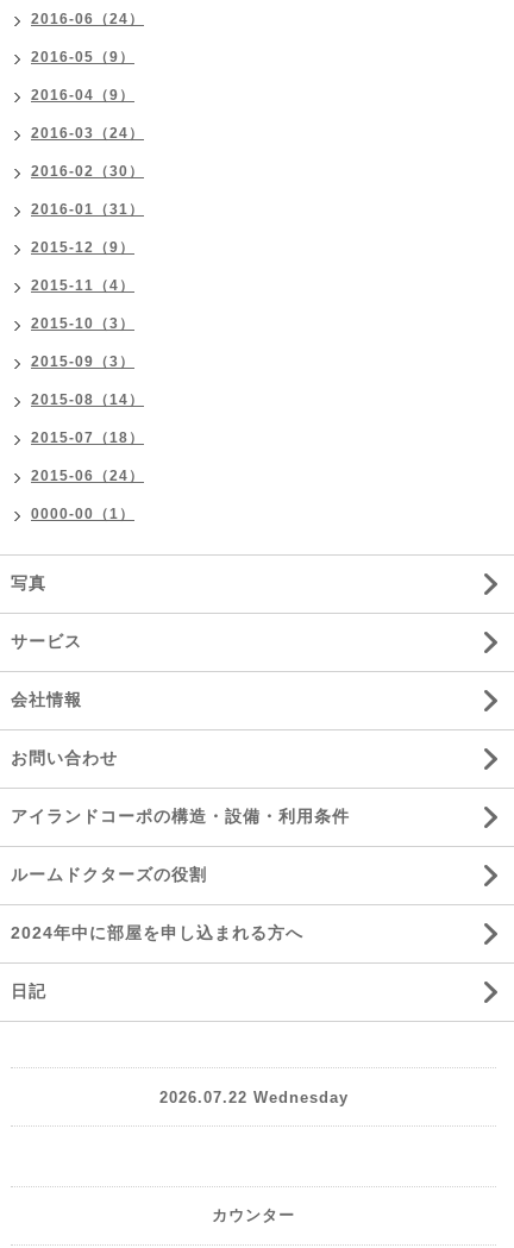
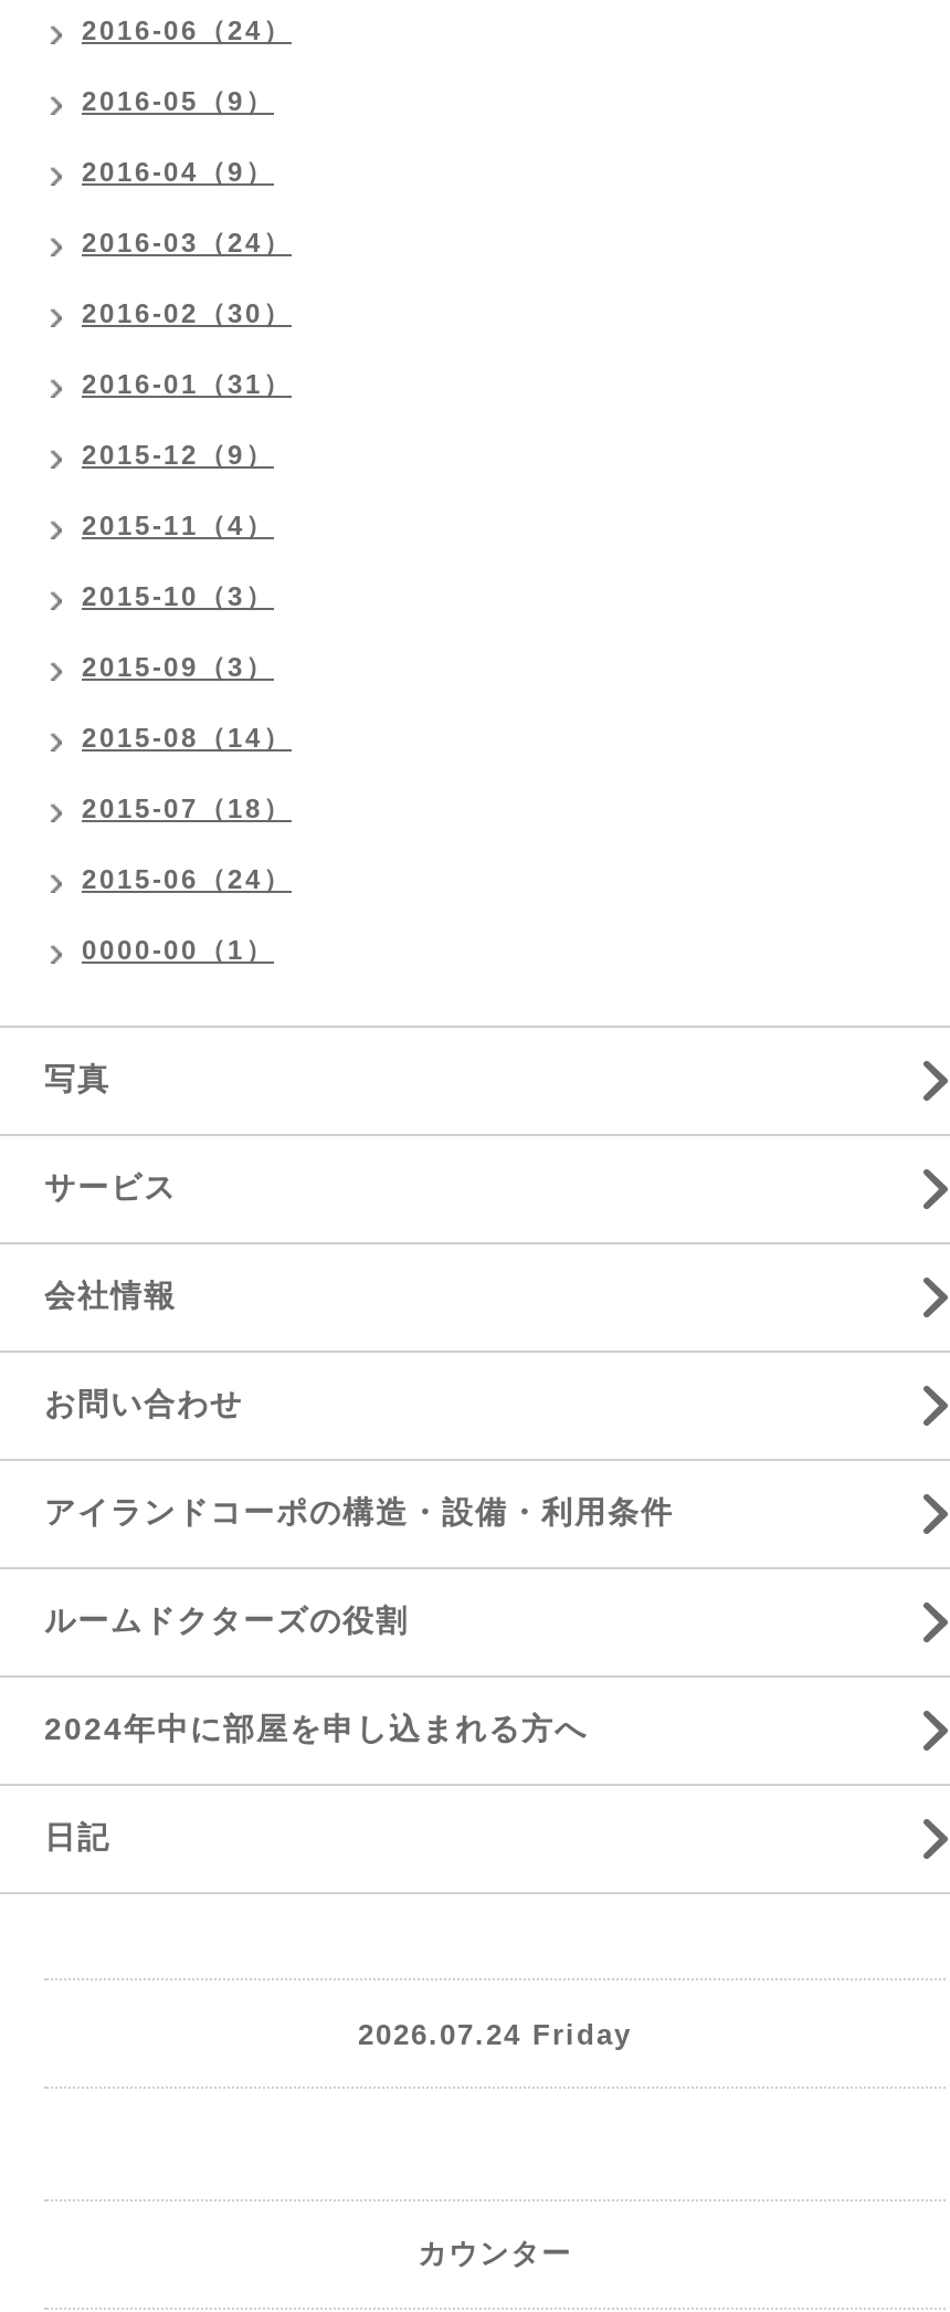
[159,1088,348,1106] 2026.07.22 Wednesday -> [358,2017,632,2050] 2026.07.24 Friday

